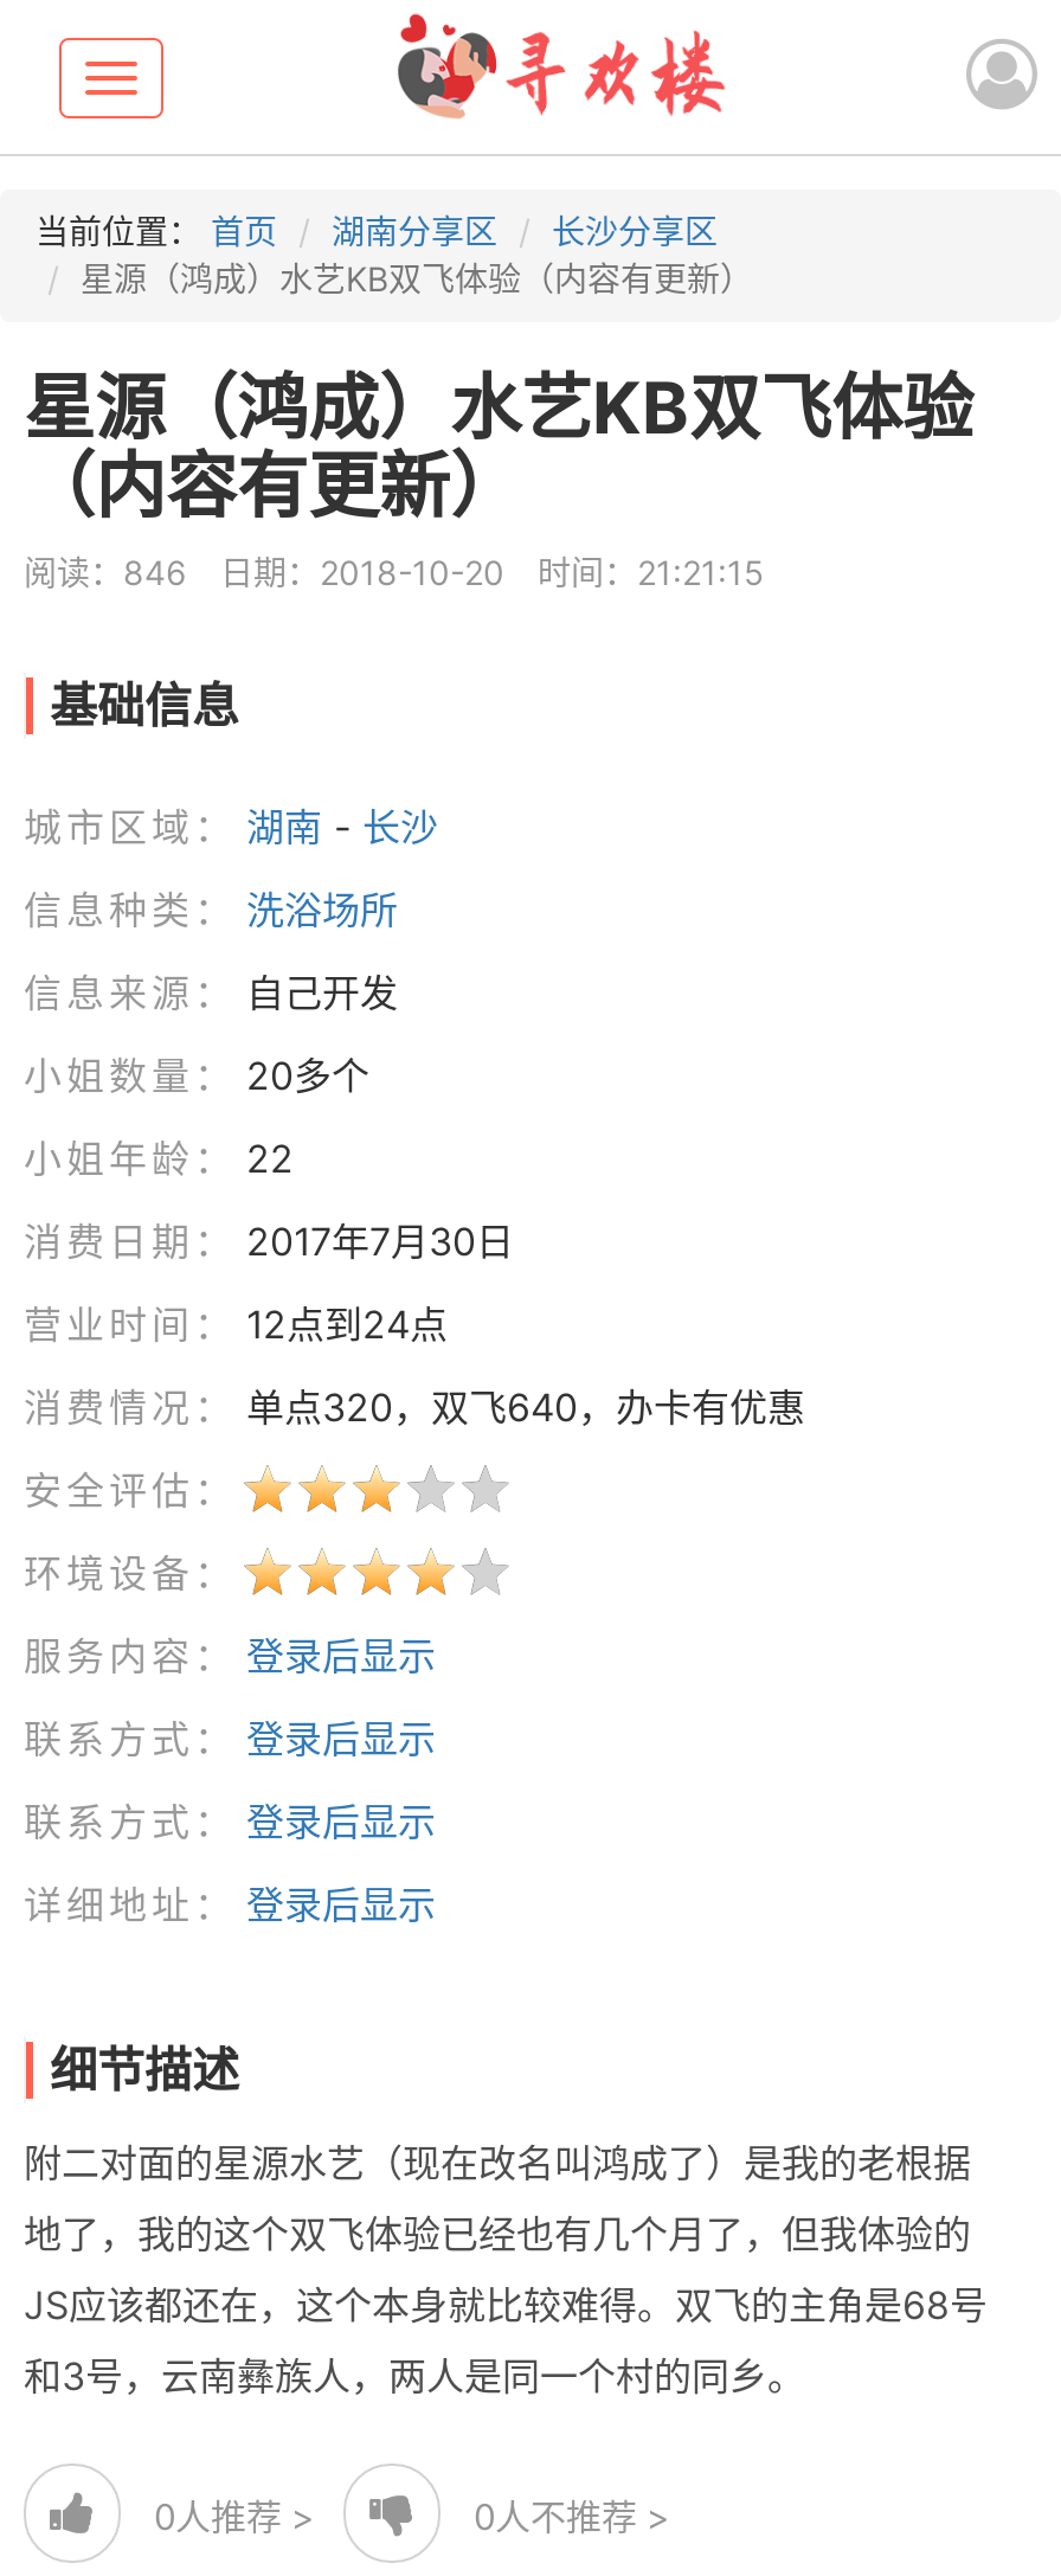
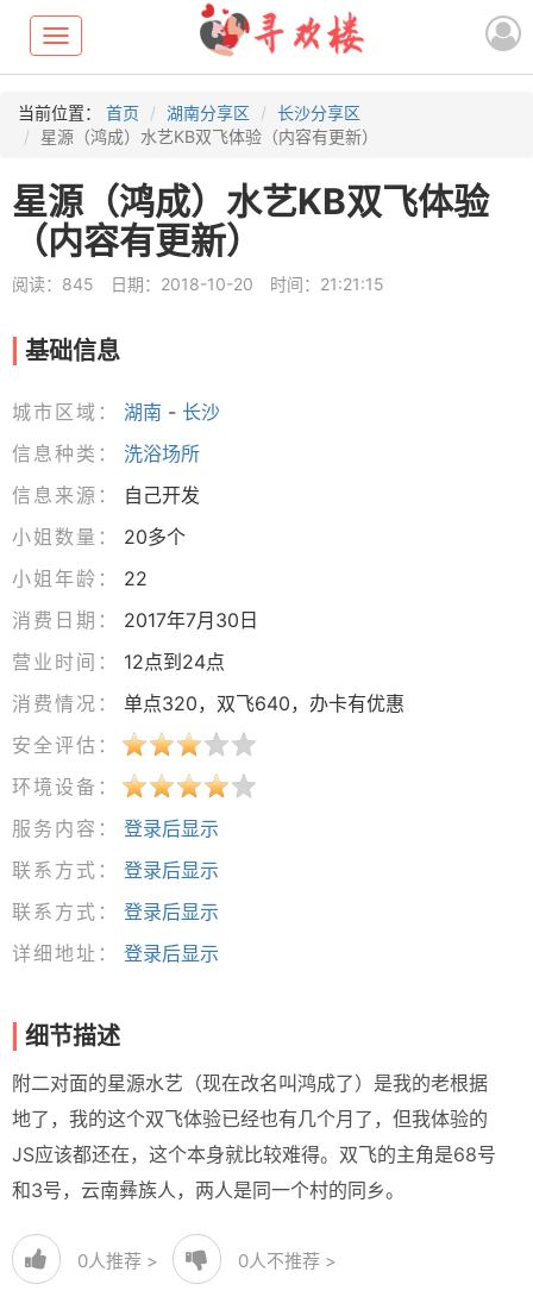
[24,552,765,592] 阅读：846 日期：2018-10-20 时间：21:21:15 -> [12,274,384,294] 阅读：845 日期：2018-10-20 时间：21:21:15

